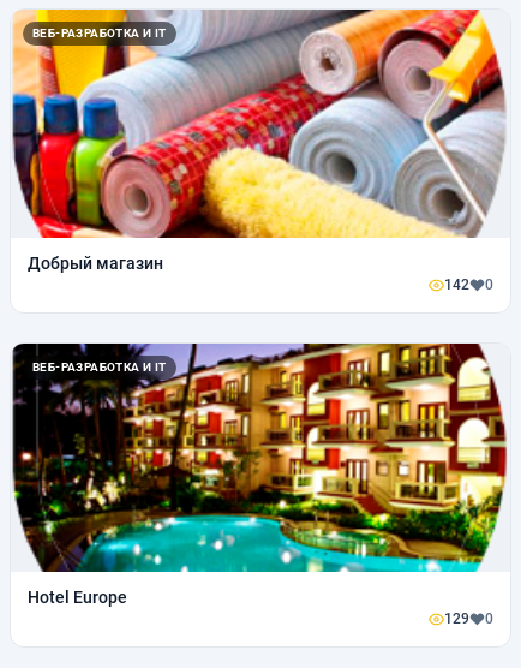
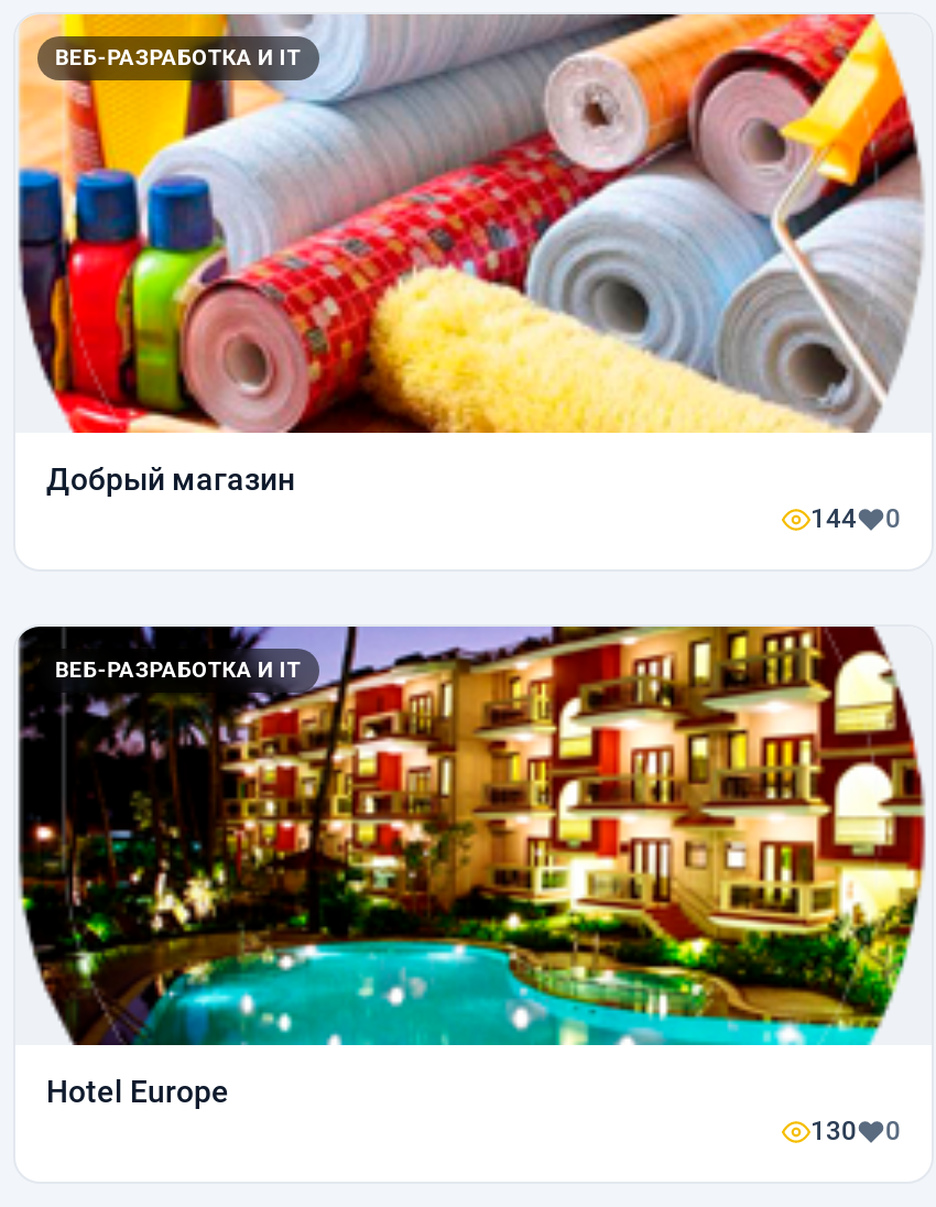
[444,276,493,293] 142 0 -> [810,503,901,534] 144 0
[444,610,493,627] 129 0 -> [810,1116,901,1146] 130 0

